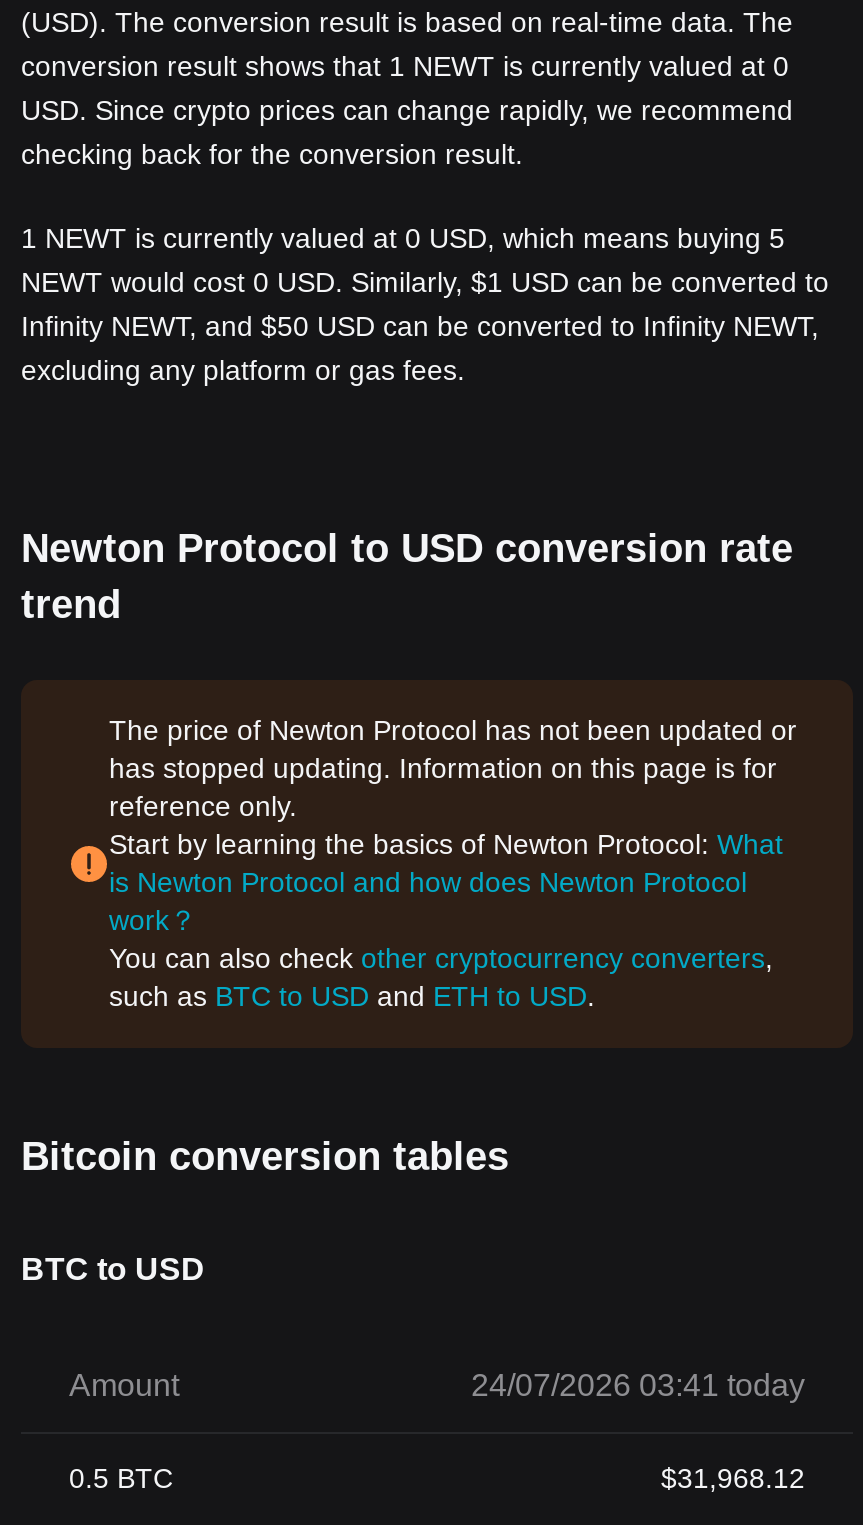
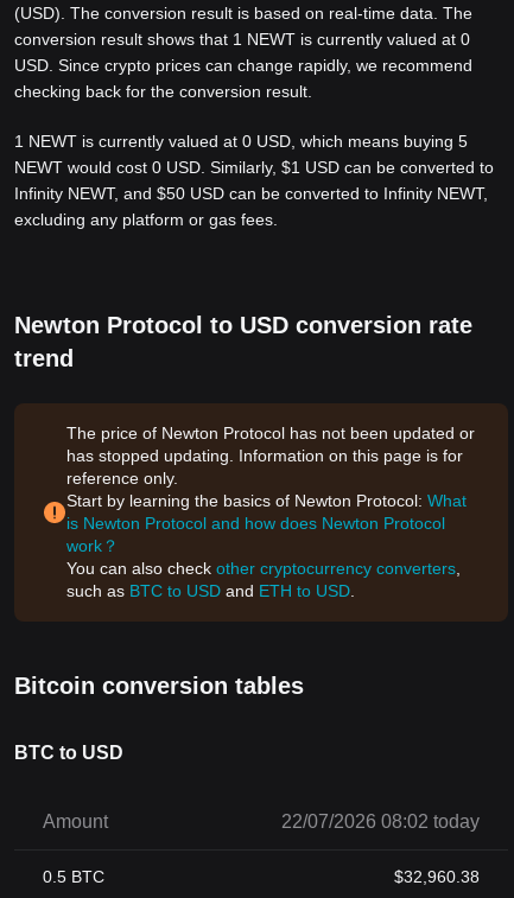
[471,1368,805,1402] 24/07/2026 03:41 today -> [281,811,480,832] 22/07/2026 08:02 today
[661,1462,805,1494] $31,968.12 -> [394,867,480,886] $32,960.38

